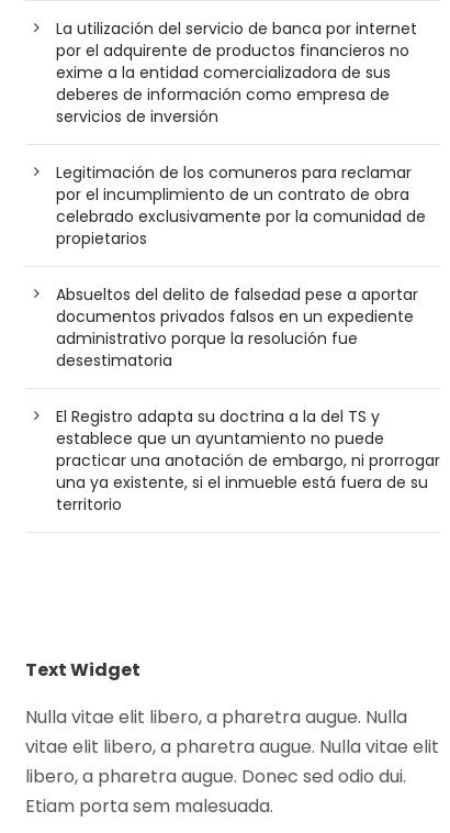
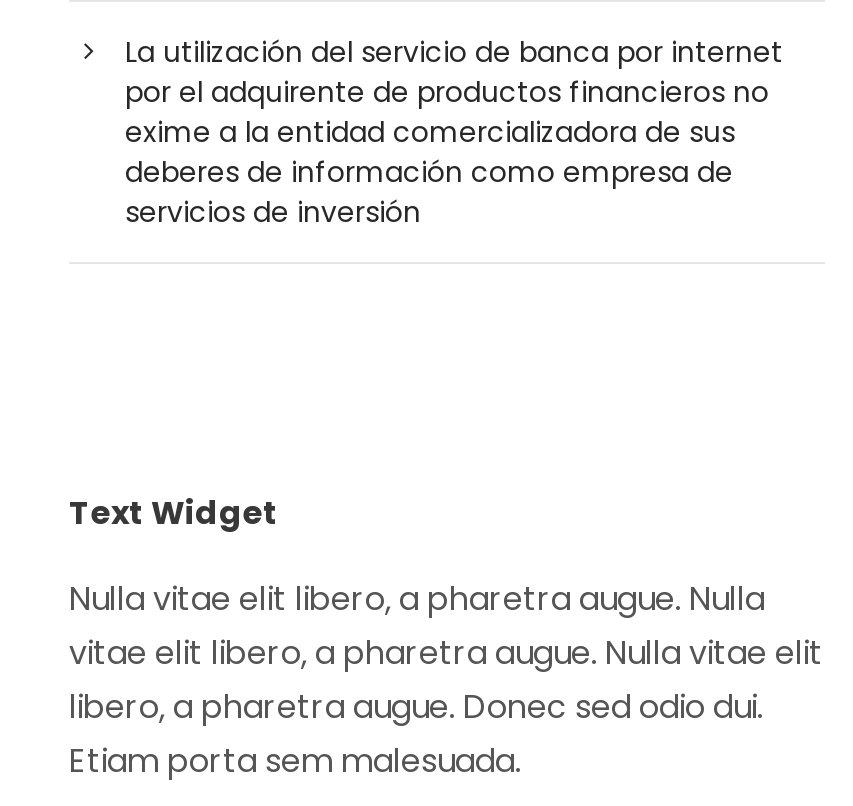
[56,162,440,516] Legitimación de los comuneros para reclamar | por el incumplimiento de un contrato de obra | celebrado exclusivamente por la comunidad de | propietarios | Absueltos del delito de falsedad pese a aportar | documentos privados falsos en un expediente | administrativo porque la resolución fue | desestimatoria | El Registro adapta su doctrina a la del TS y | establece que un ayuntamiento no puede | practicar una anotación de embargo, ni prorrogar | una ya existente, si el inmueble está fuera de su | territorio -> none

